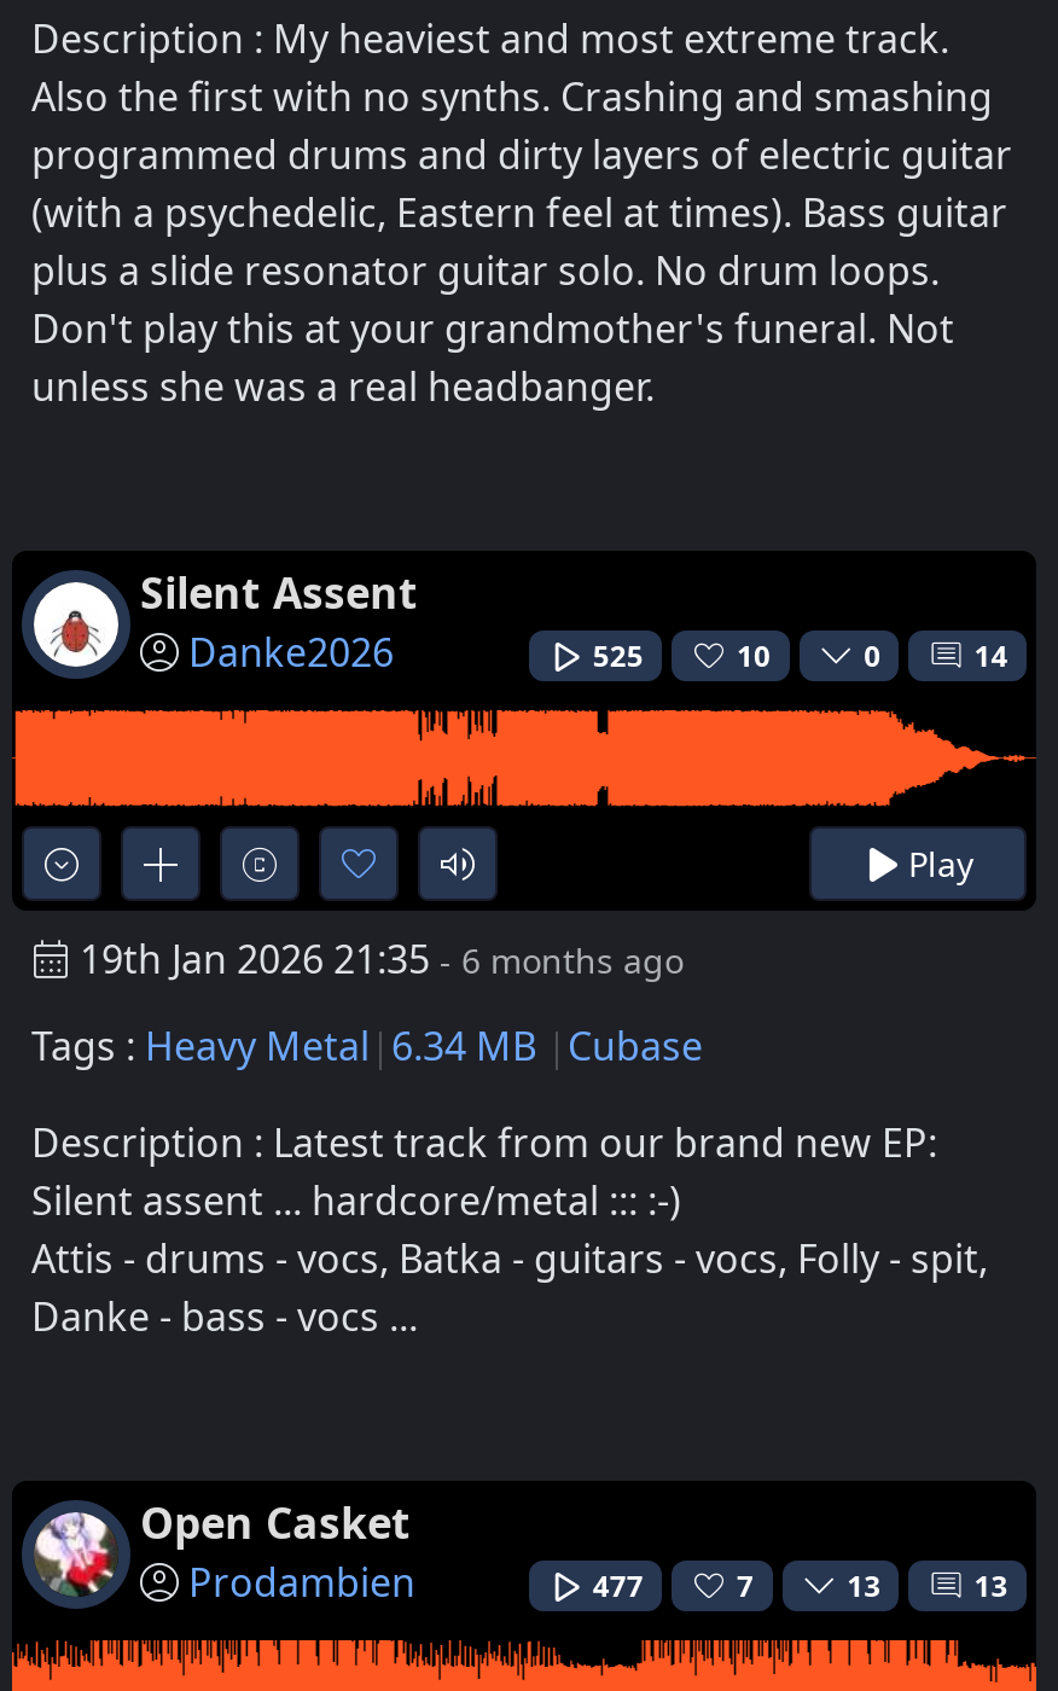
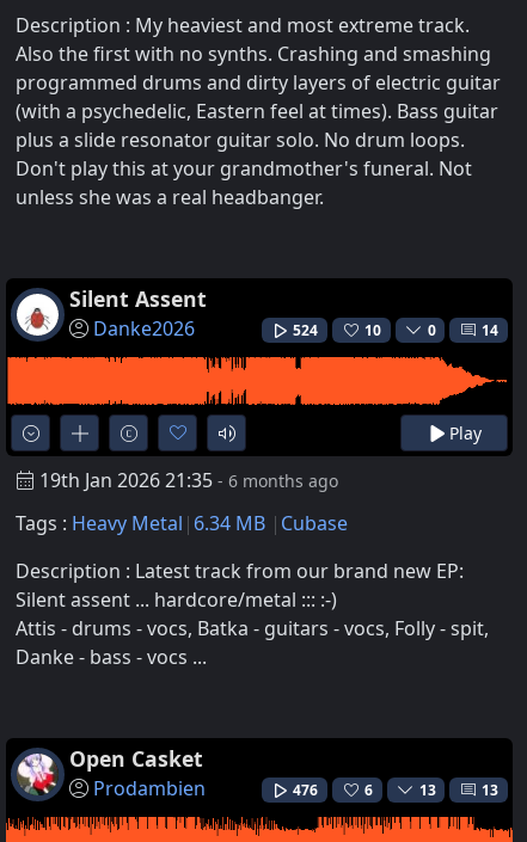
[593,635,643,676] 525 -> [293,320,318,340] 524
[593,1566,643,1607] 477 -> [293,780,318,800] 476
[737,1566,754,1607] 7 -> [364,780,373,800] 6

